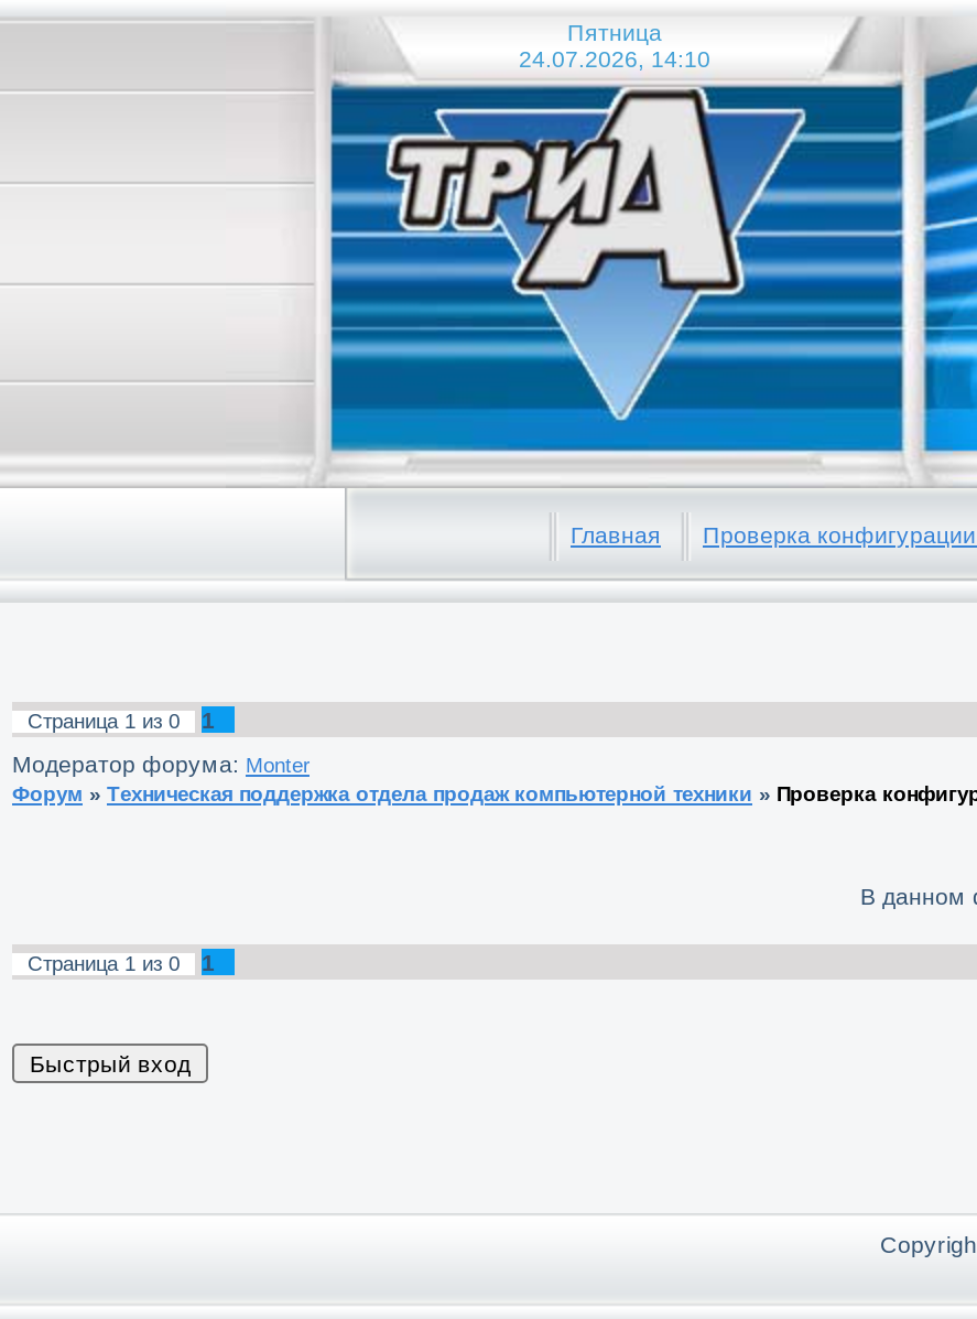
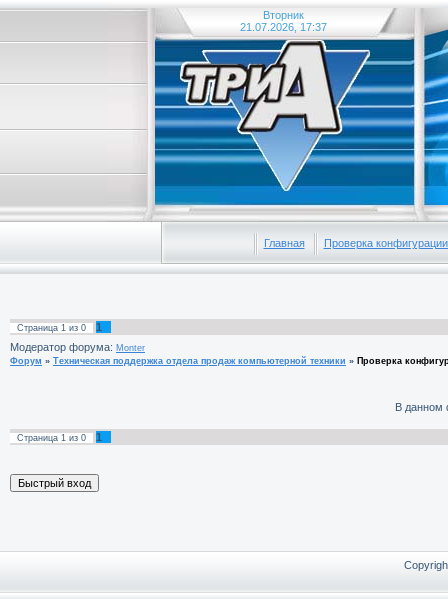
[519,19,710,72] Пятница | 24.07.2026, 14:10 -> [240,9,327,33] Вторник | 21.07.2026, 17:37

